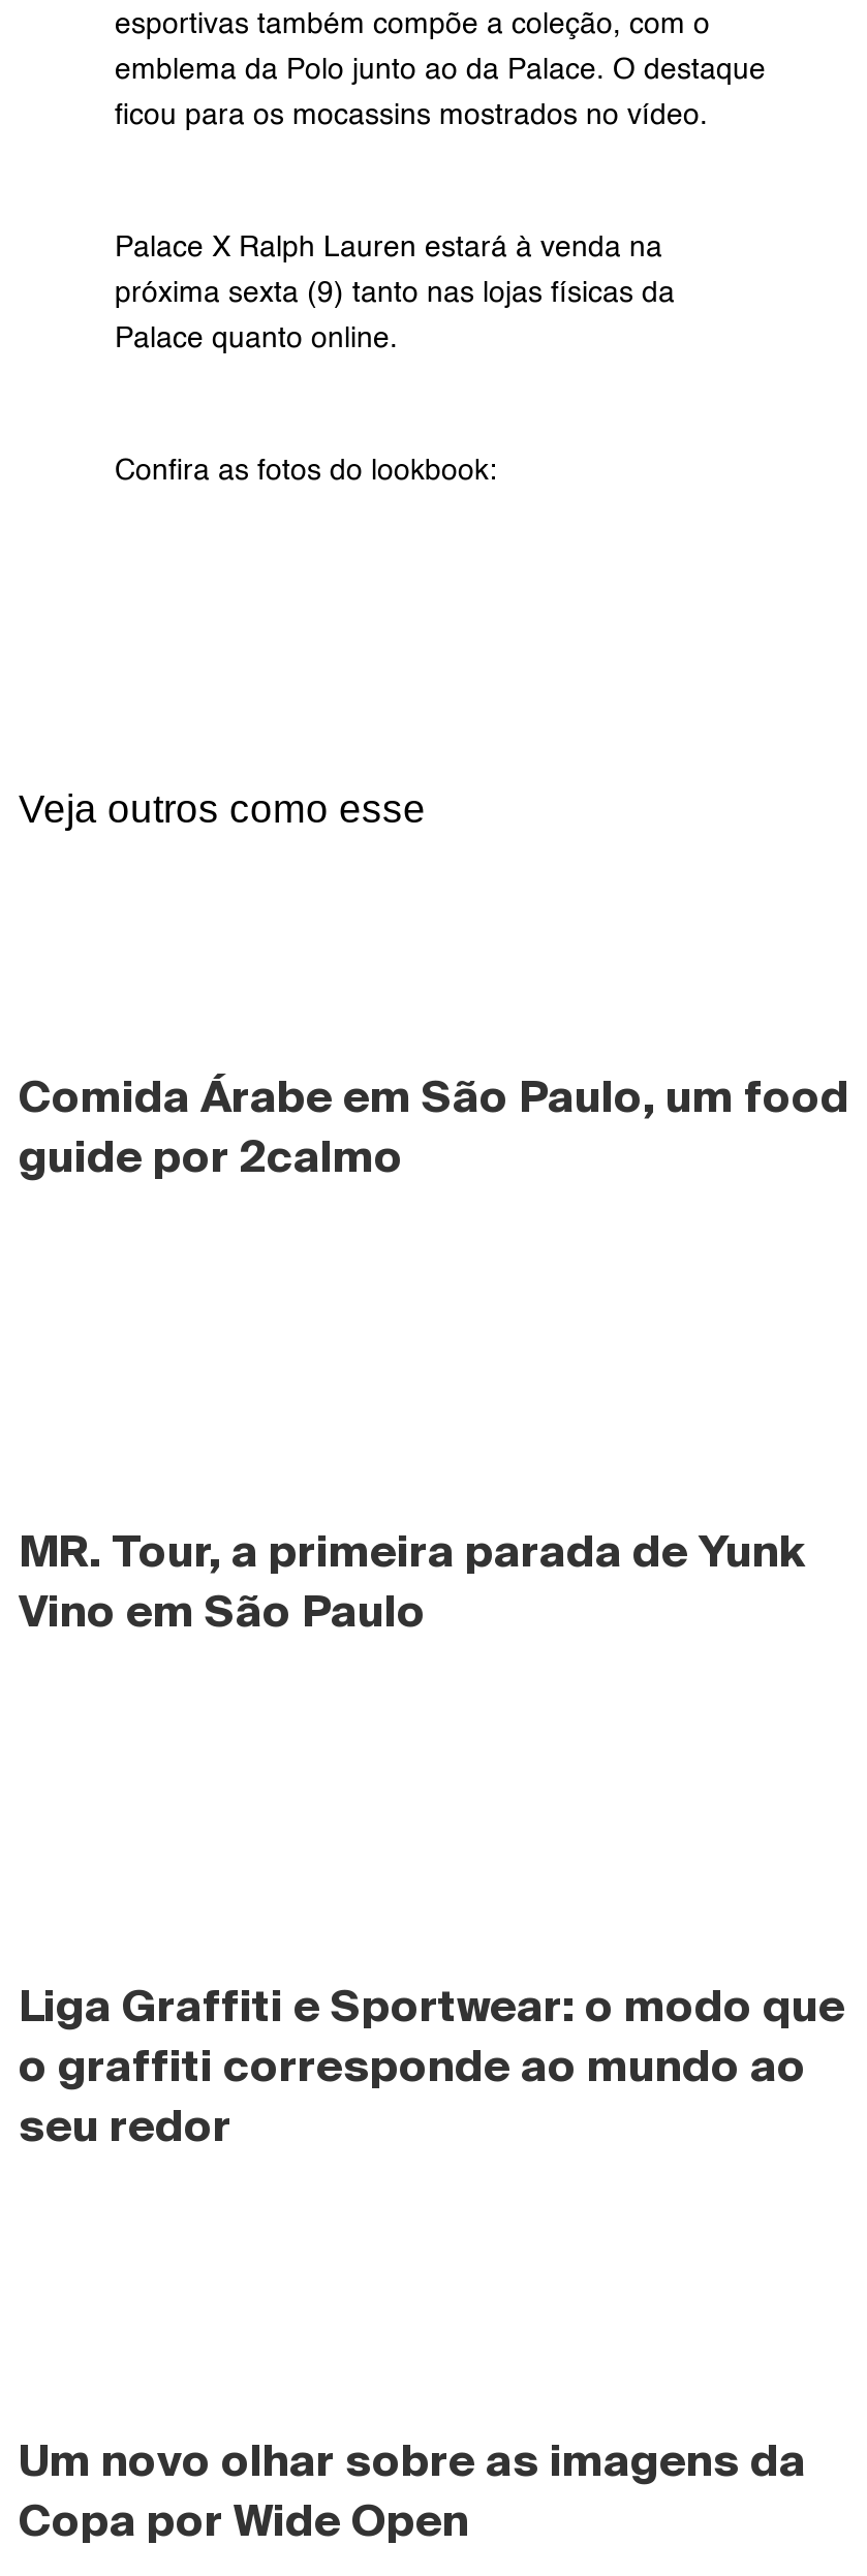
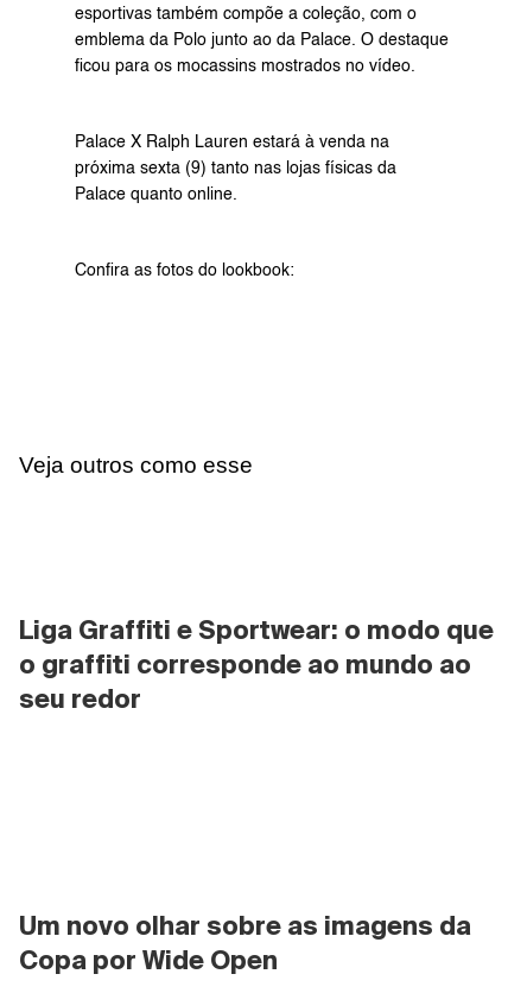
[19,1070,849,1180] Comida Árabe em São Paulo, um food | guide por 2calmo -> none
[19,1525,806,1635] MR. Tour, a primeira parada de Yunk | Vino em São Paulo -> none
moved [19,1980,845,2149] -> [19,615,494,713]: Liga Graffiti e Sportwear: o modo que | o graffiti corresponde ao mundo ao | seu redor

